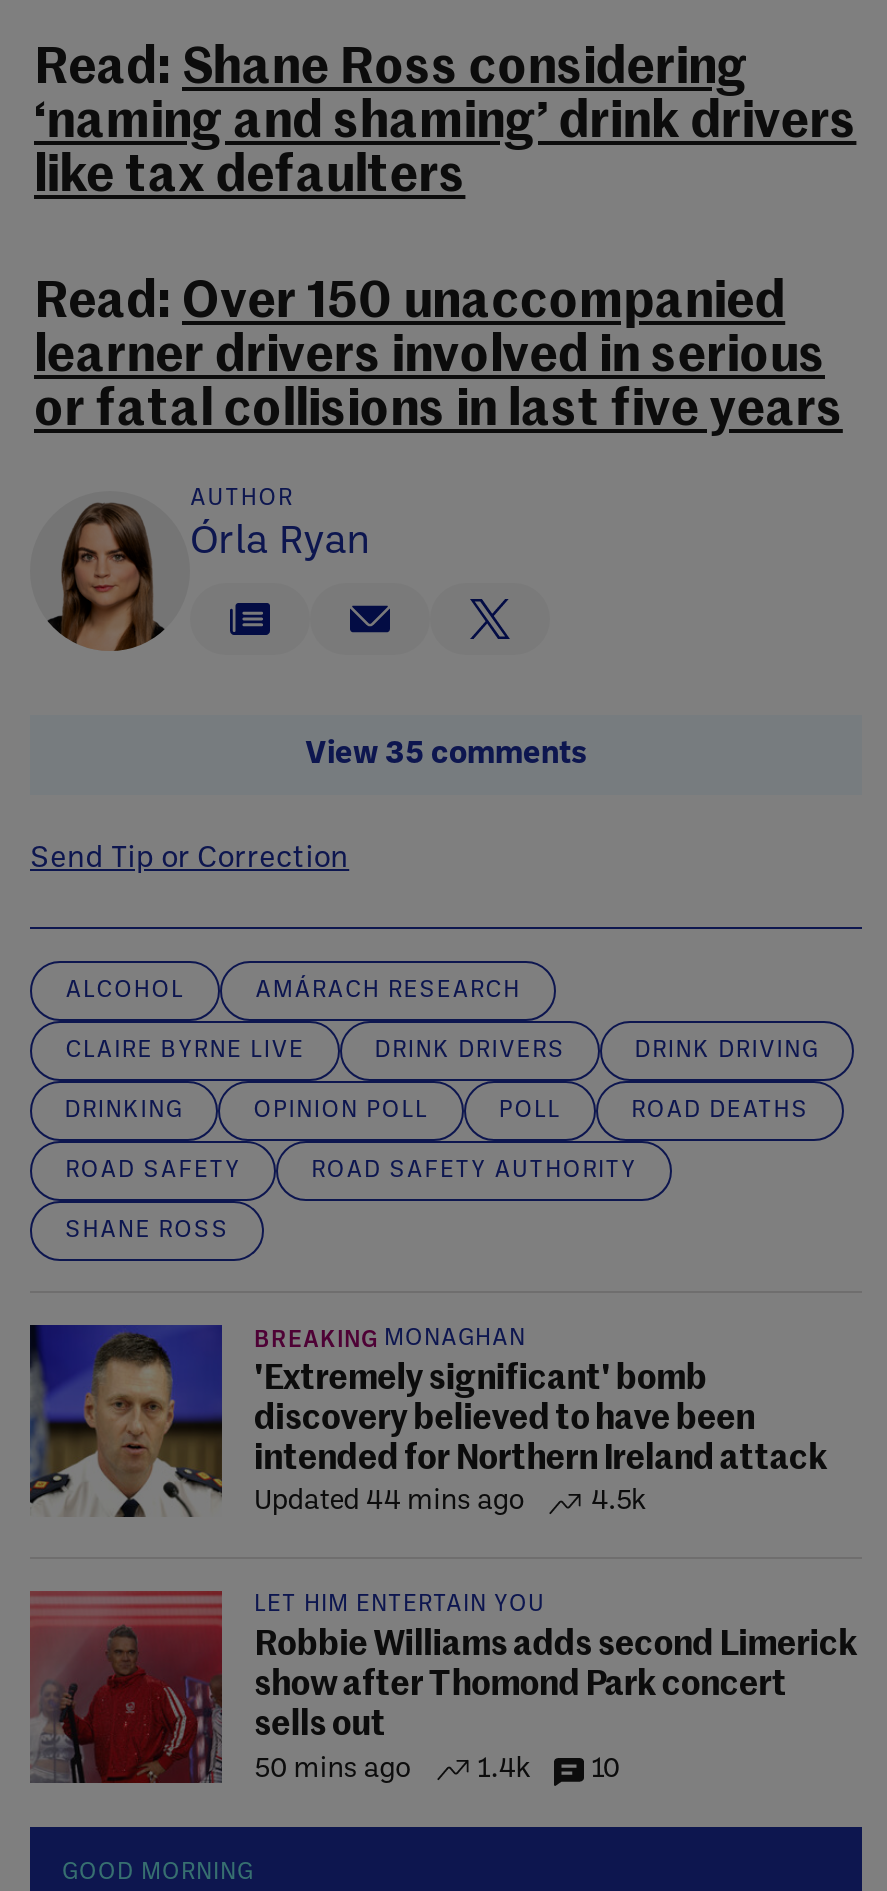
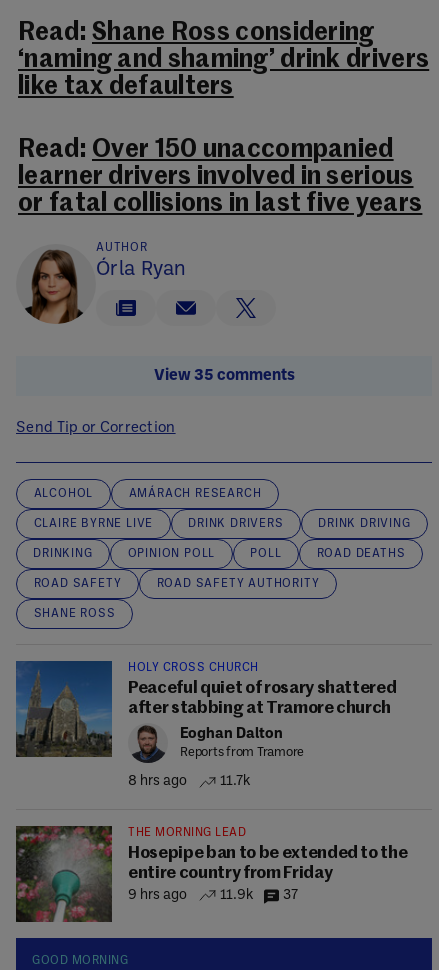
[28,1323,828,1518] [image] | BREAKING MONAGHAN | 'Extremely significant' bomb | discovery believed to have been | intended for Northern Ireland attack | Updated 44 mins ago | 4.5k -> [15,660,396,789] [image] | HOLY CROSS CHURCH | Peaceful quiet of rosary shattered | after stabbing at Tramore church | Eoghan Dalton | Reports from Tramore | 8 hrs ago | 11.7k
[28,1589,858,1795] [image] | LET HIM ENTERTAIN YOU | Robbie Williams adds second Limerick | show after Thomond Park concert | sells out | 50 mins ago | 1.4k | 10 -> [15,820,407,923] [image] | THE MORNING LEAD | Hosepipe ban to be extended to the | entire country from Friday | 9 hrs ago | 11.9k | 37

